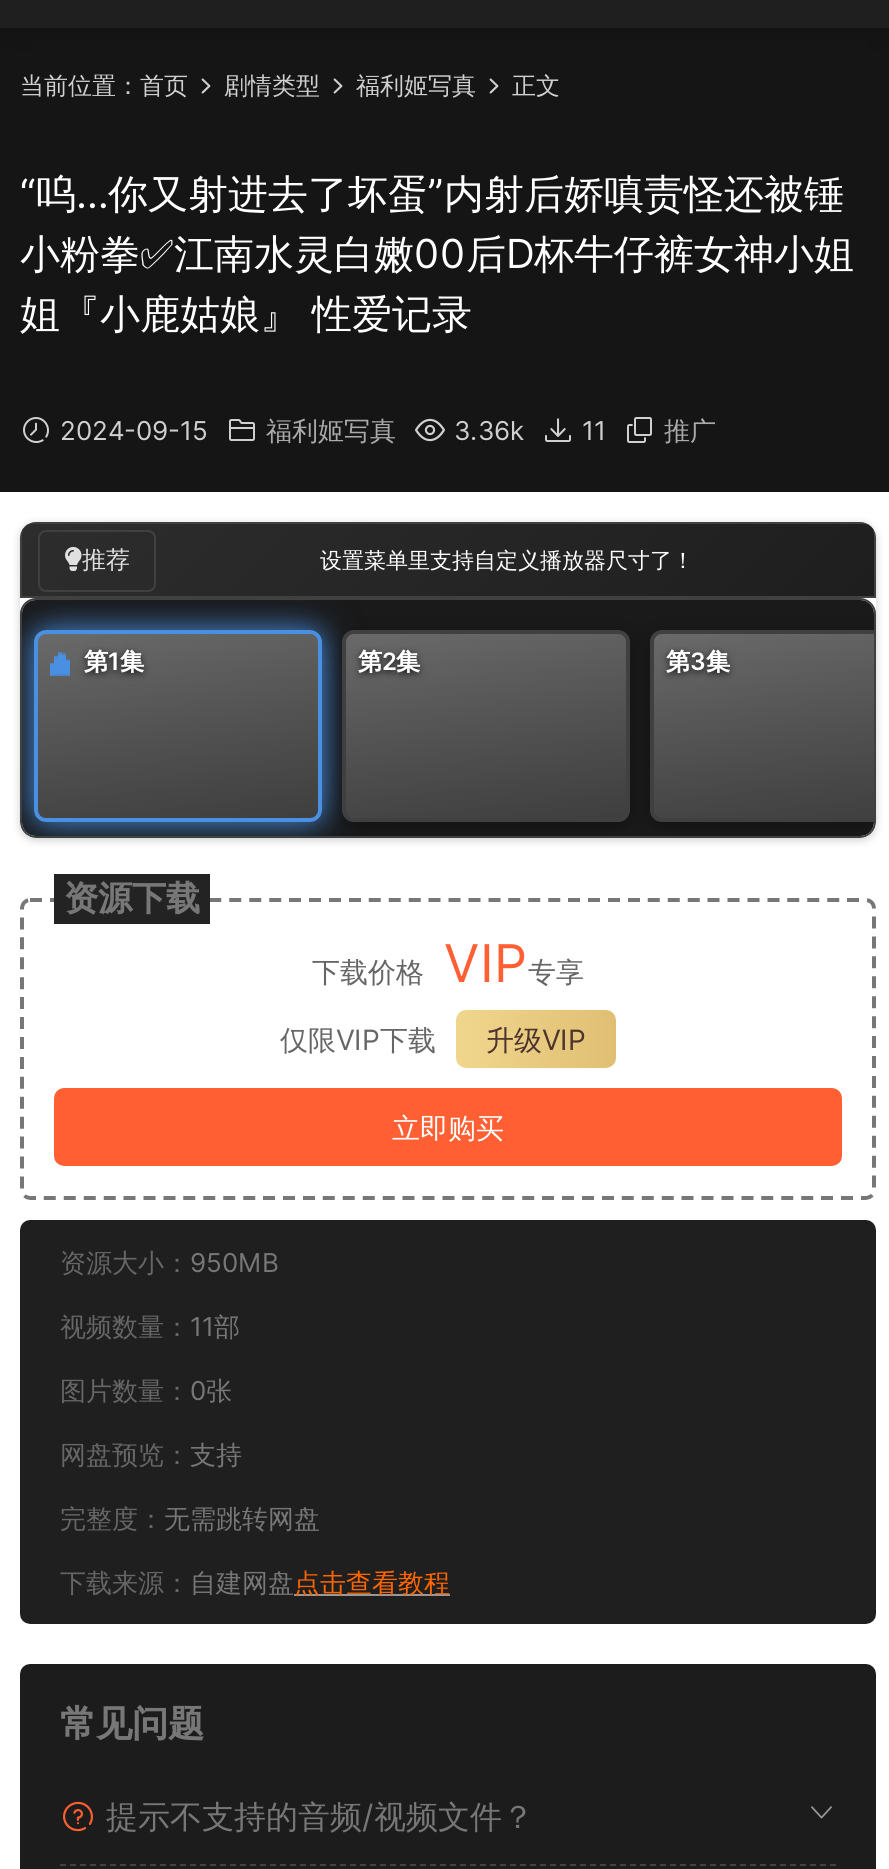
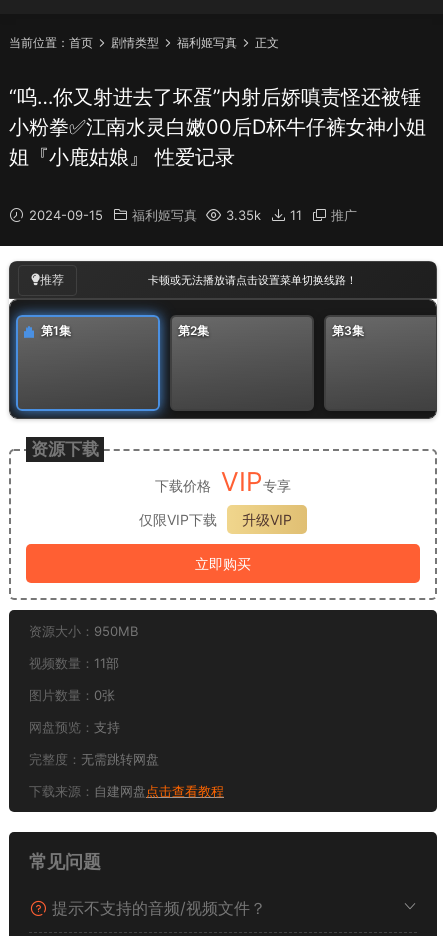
[52,414,716,446] 2024-09-15 福利姬写真 3.36k 11 推广 -> [25,207,357,223] 2024-09-15 福利姬写真 3.35k 11 推广
[320,546,694,574] 设置菜单里支持自定义播放器尺寸了！ -> [148,273,357,287] 卡顿或无法播放请点击设置菜单切换线路！

